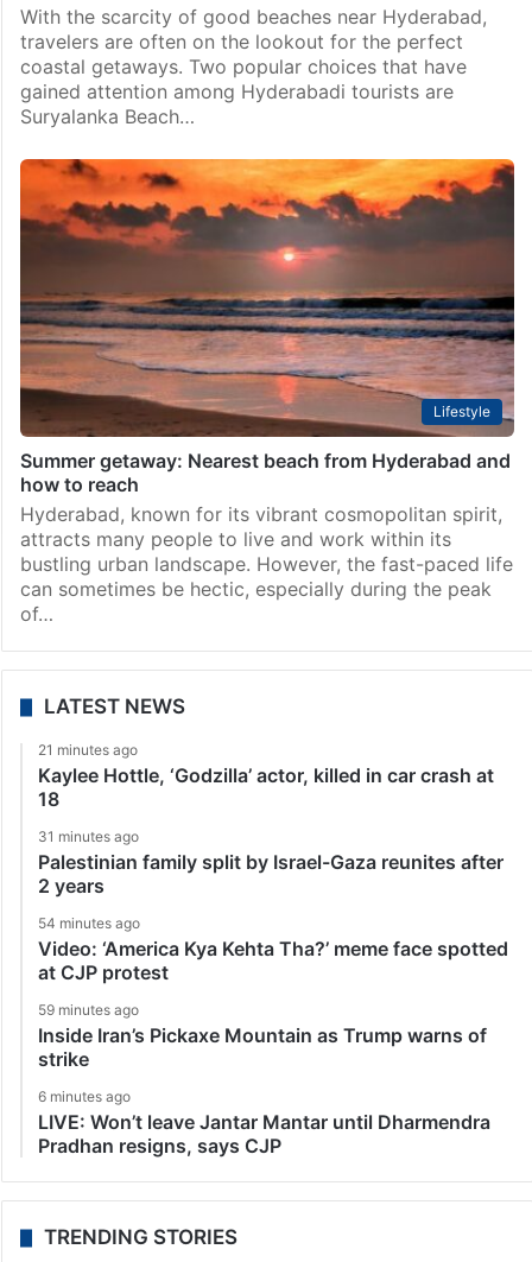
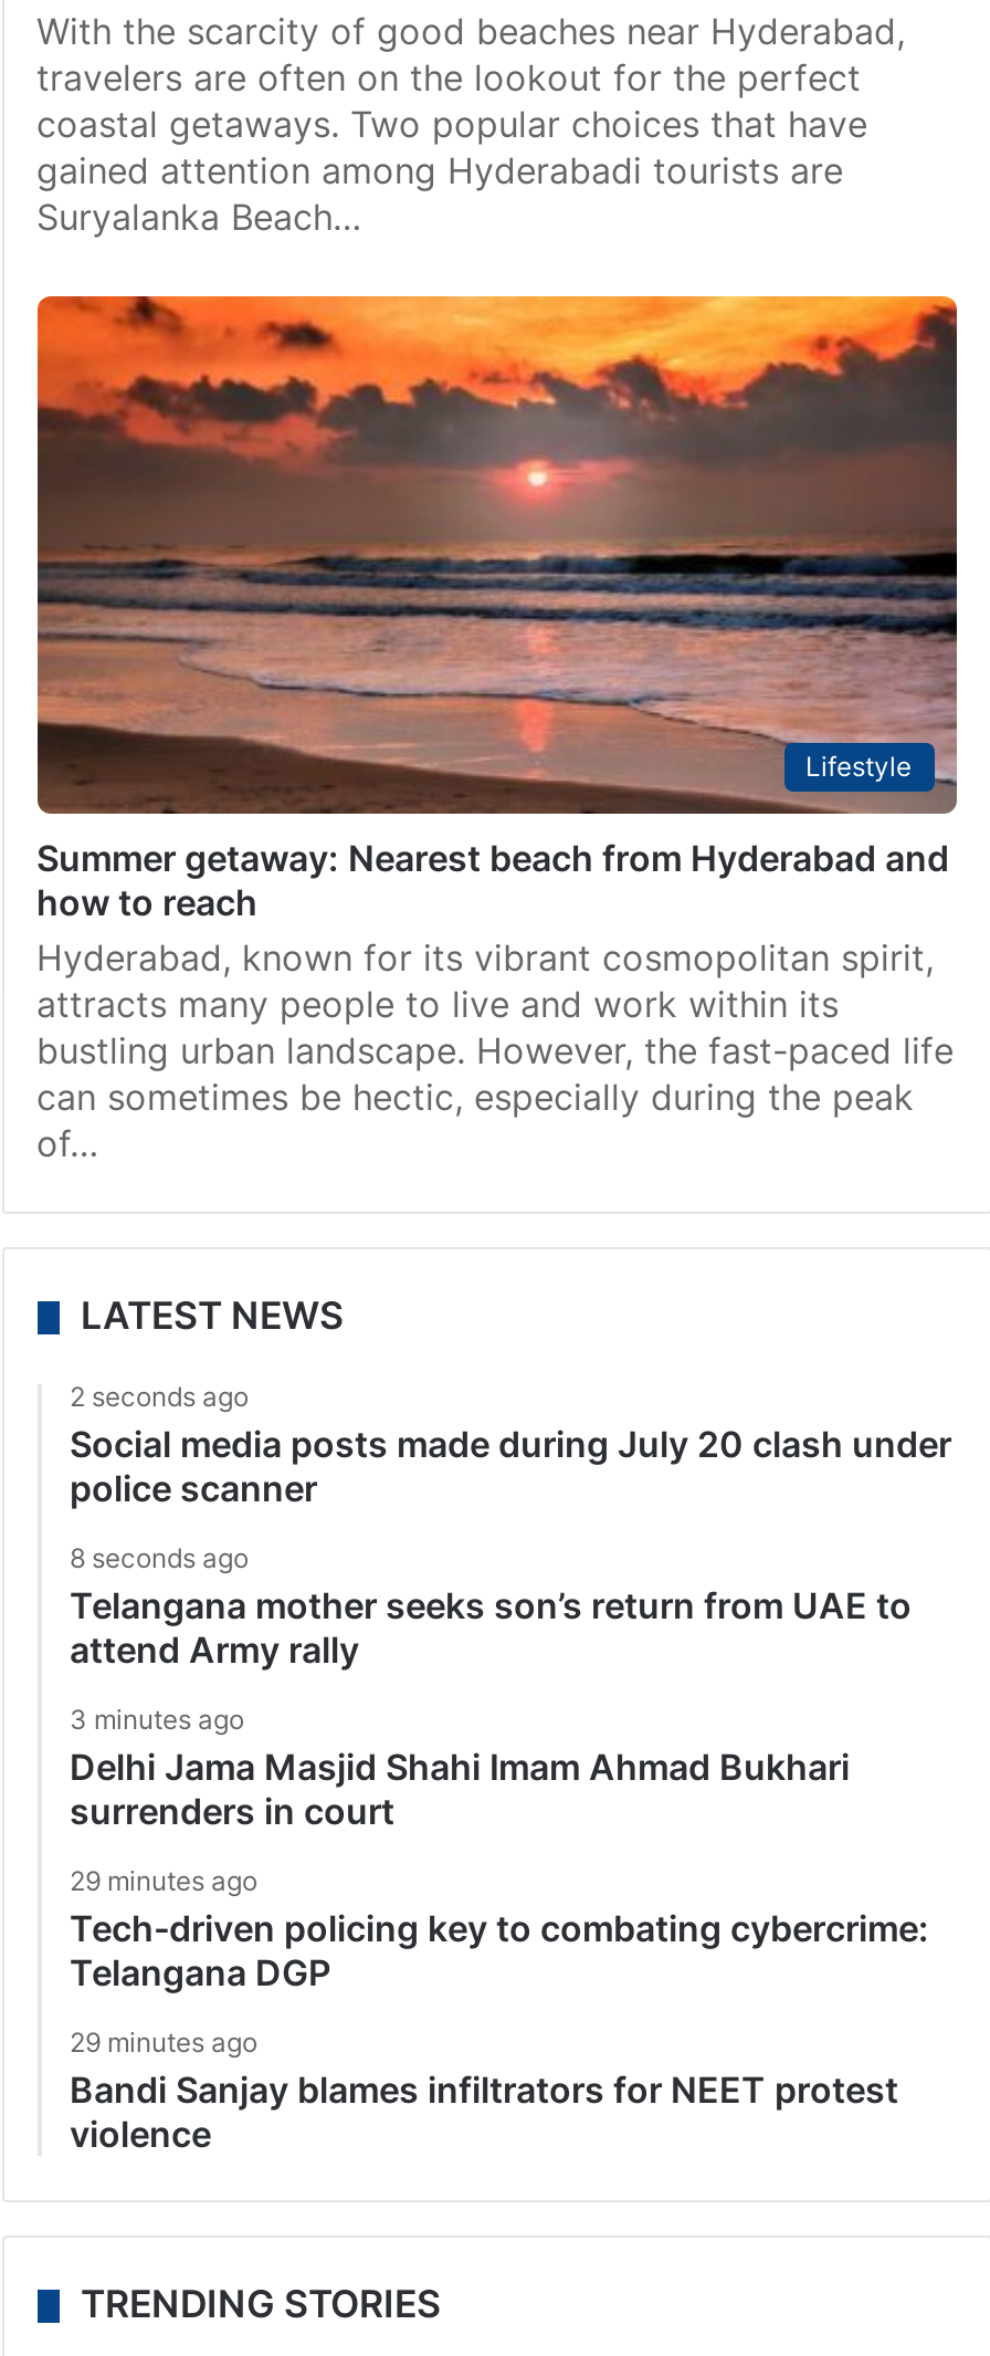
[37,741,493,811] 21 minutes ago | Kaylee Hottle, ‘Godzilla’ actor, killed in car crash at | 18 -> [70,1380,951,1511] 2 seconds ago | Social media posts made during July 20 clash under | police scanner
[37,828,503,898] 31 minutes ago | Palestinian family split by Israel-Gaza reunites after | 2 years -> [70,1542,912,1672] 8 seconds ago | Telangana mother seeks son’s return from UAE to | attend Army rally
[37,915,508,985] 54 minutes ago | Video: ‘America Kya Kehta Tha?’ meme face spotted | at CJP protest -> [70,1703,850,1834] 3 minutes ago | Delhi Jama Masjid Shahi Imam Ahmad Bukhari | surrenders in court
[37,1001,486,1071] 59 minutes ago | Inside Iran’s Pickaxe Mountain as Trump warns of | strike -> [70,1865,929,1995] 29 minutes ago | Tech-driven policing key to combating cybercrime: | Telangana DGP
[37,1088,490,1158] 6 minutes ago | LIVE: Won’t leave Jantar Mantar until Dharmendra | Pradhan resigns, says CJP -> [70,2026,898,2157] 29 minutes ago | Bandi Sanjay blames infiltrators for NEET protest | violence

